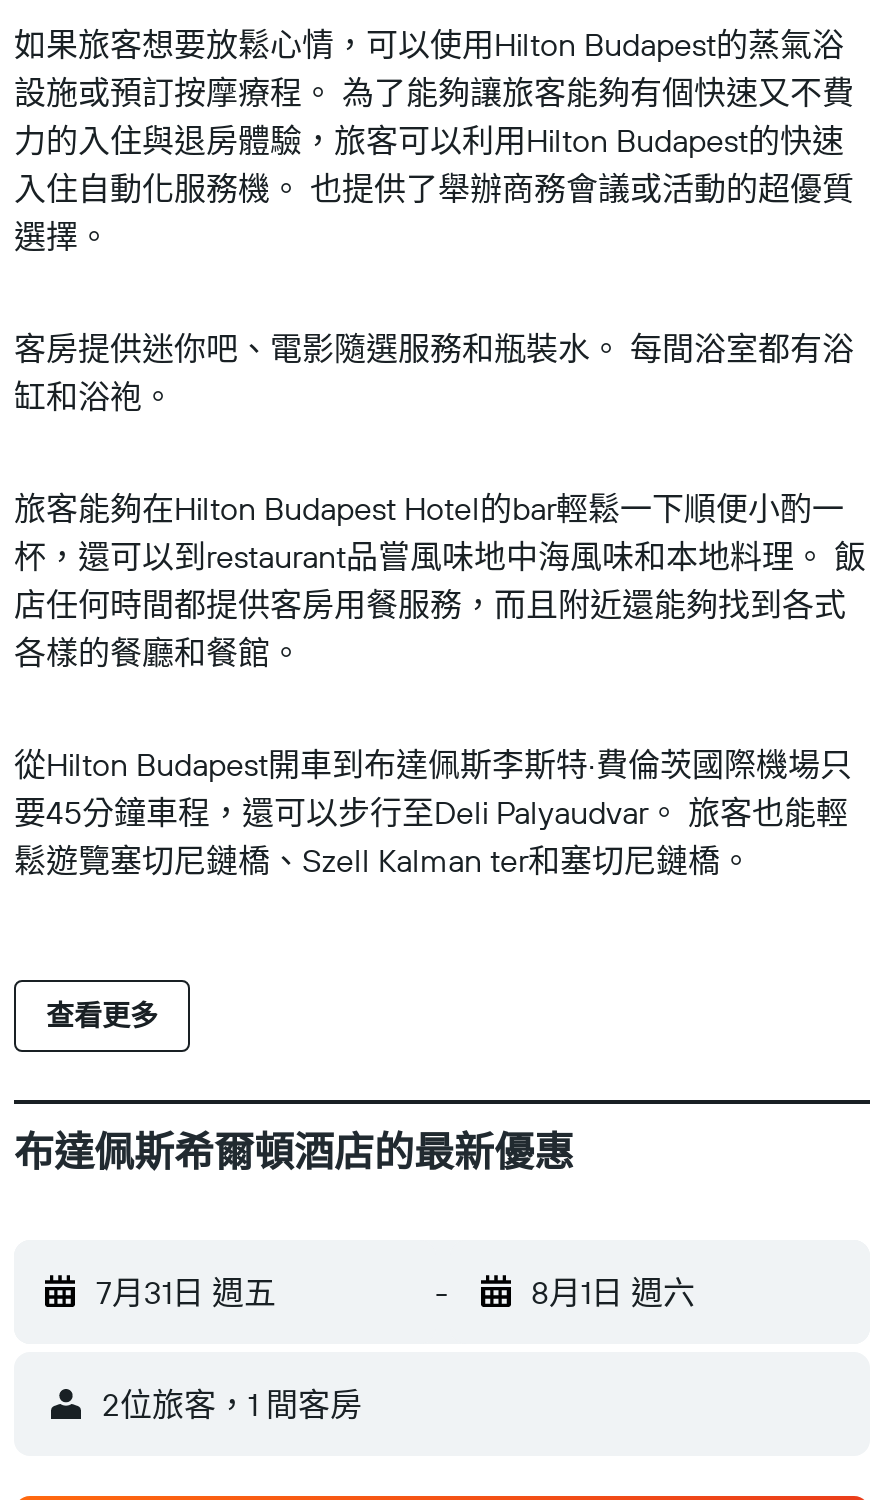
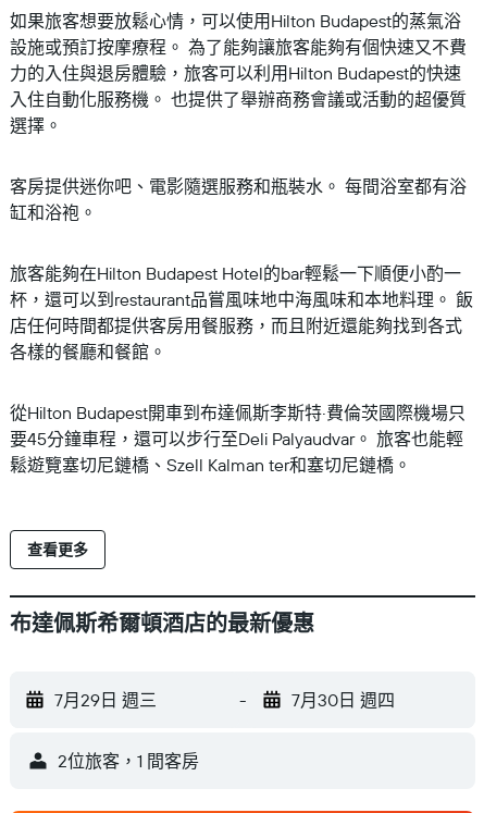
[96,1272,276,1312] 7月31日 週五 -> [54,689,157,711] 7月29日 週三
[531,1272,695,1312] 8月1日 週六 -> [291,689,394,711] 7月30日 週四

